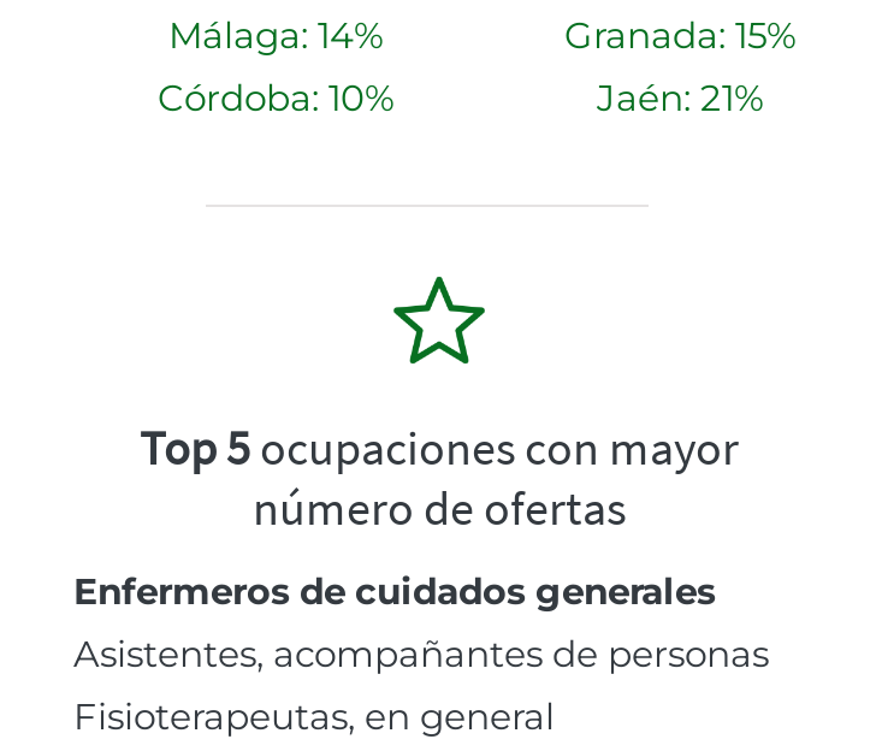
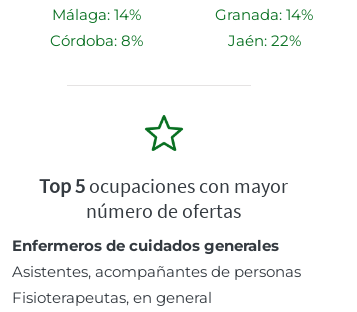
[564,13,795,58] Granada: 15% -> [215,5,313,24] Granada: 14%
[158,75,393,121] Córdoba: 10% -> [49,31,142,50] Córdoba: 8%
[597,75,763,121] Jaén: 21% -> [227,31,300,50] Jaén: 22%

